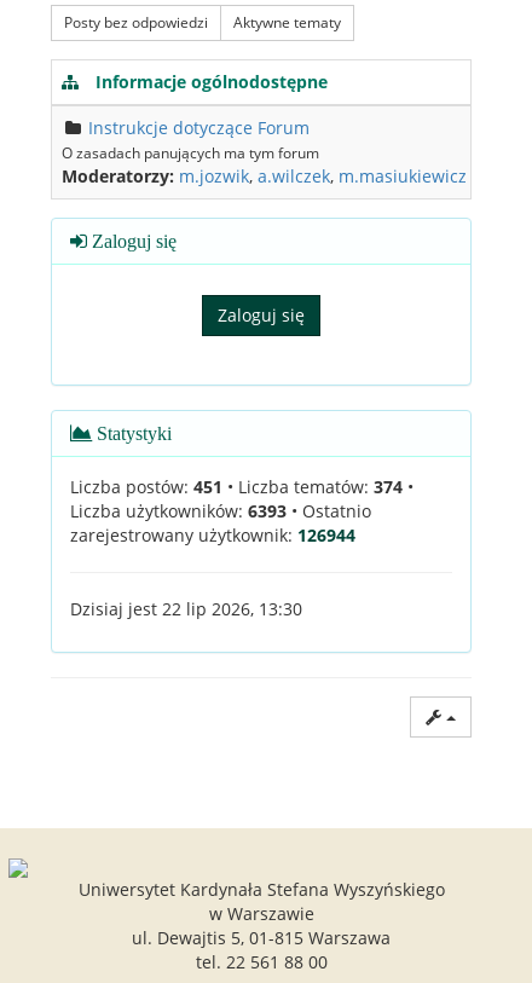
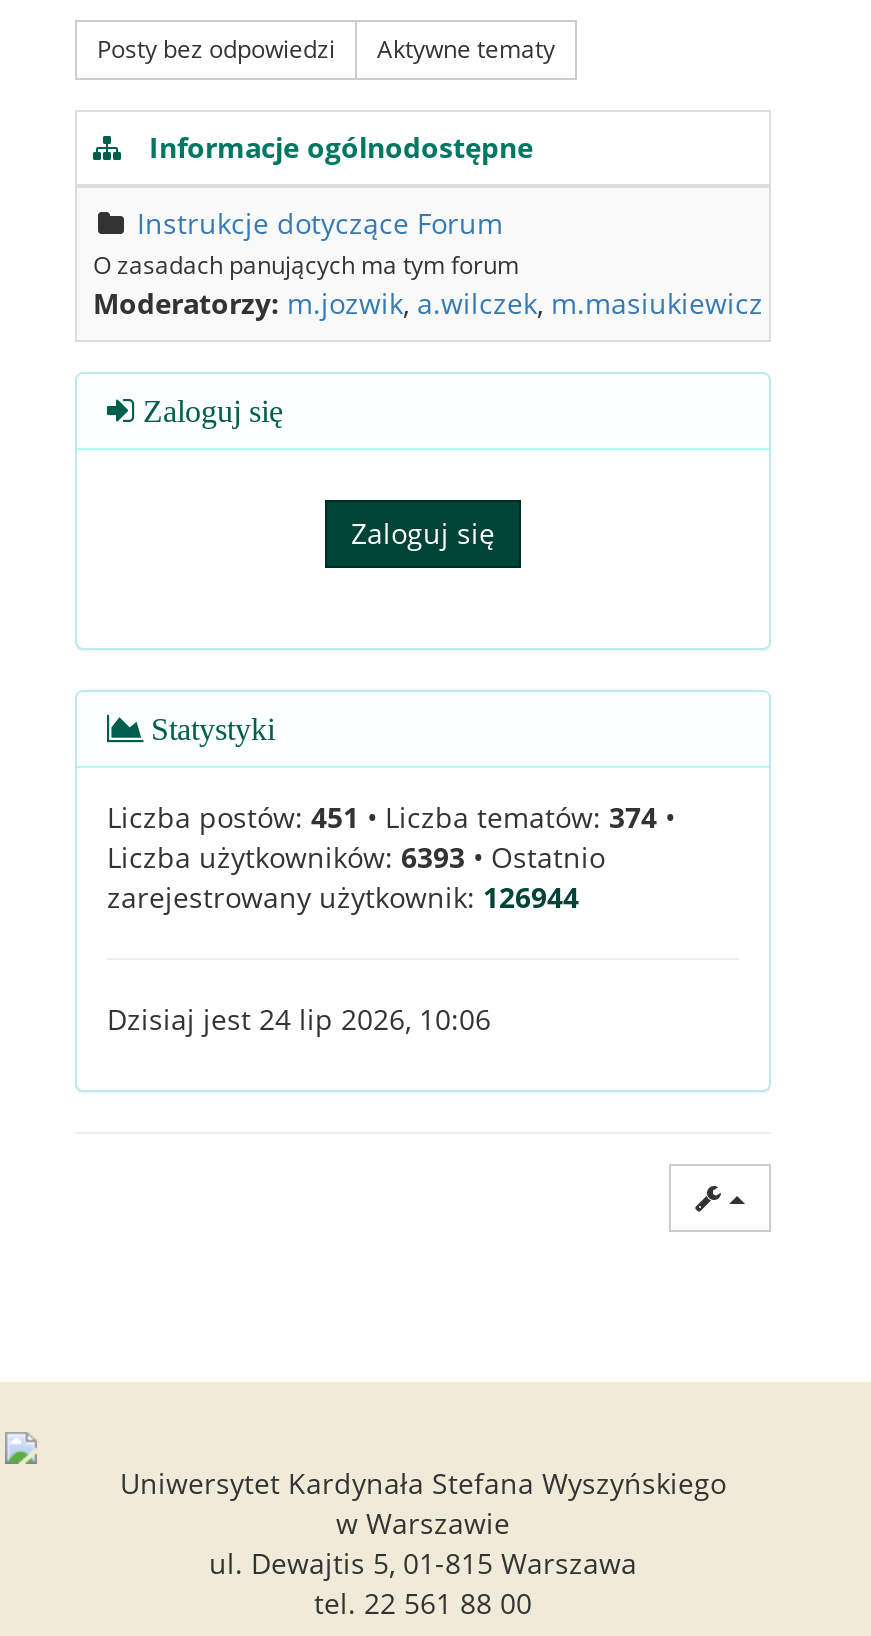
[70,597,302,620] Dzisiaj jest 22 lip 2026, 13:30 -> [107,1000,491,1038] Dzisiaj jest 24 lip 2026, 10:06

